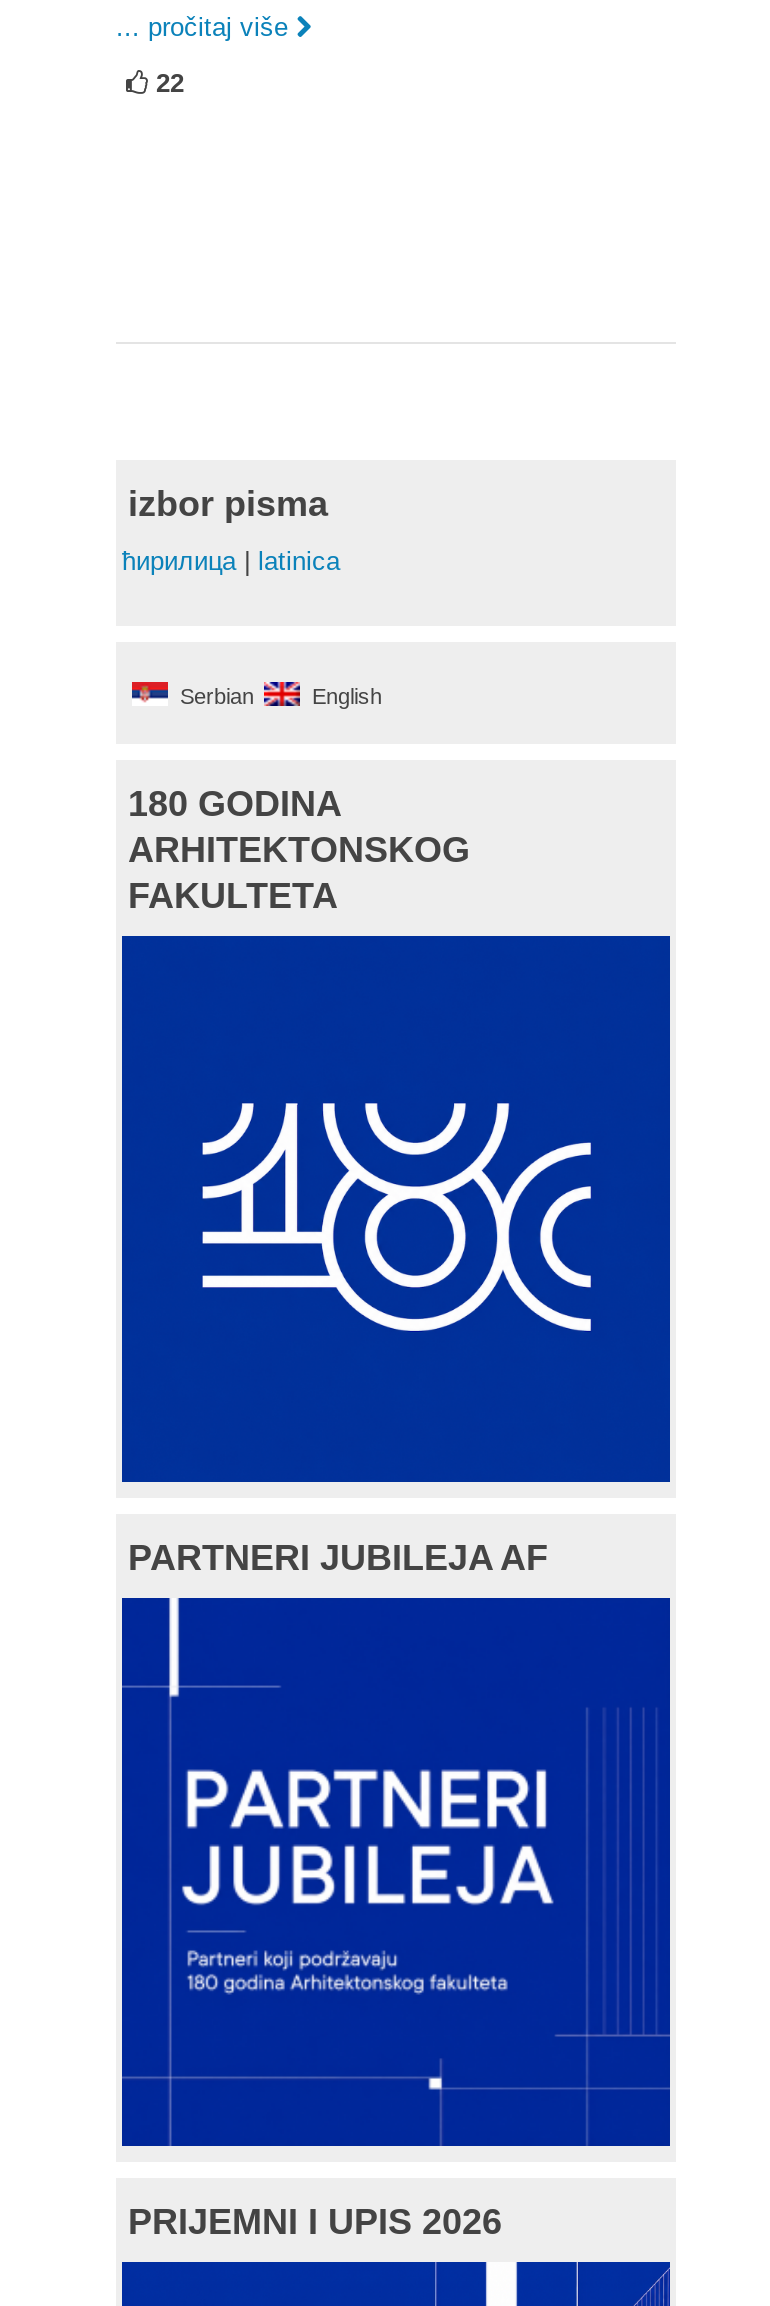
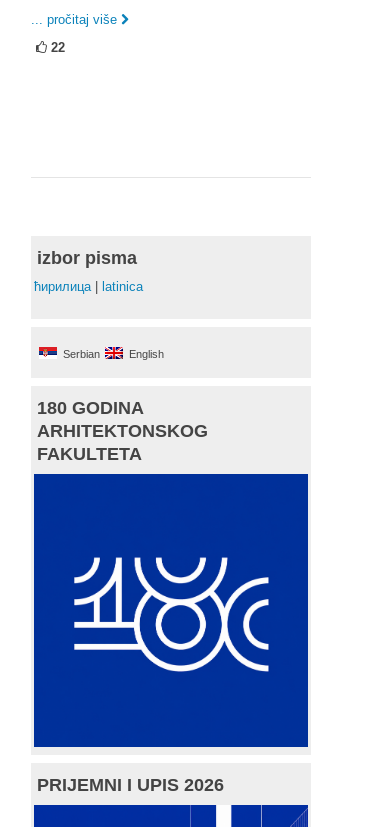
[128,1537,548,1577] PARTNERI JUBILEJA AF -> none
[164,1600,552,2140] [image] -> none

